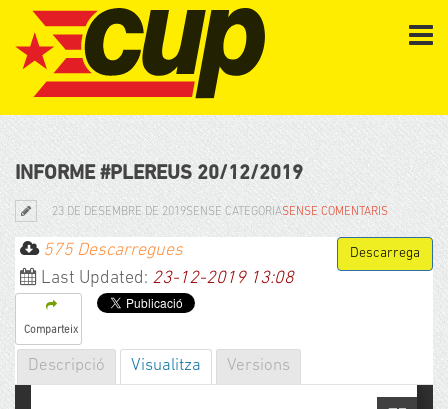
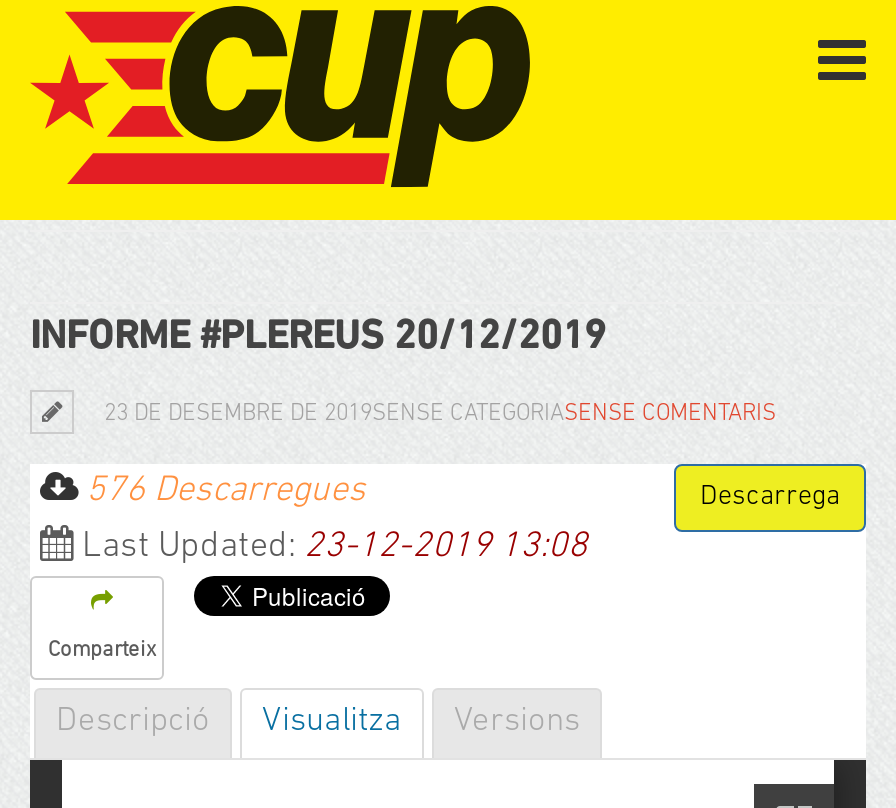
[43,241,183,260] 575 Descarregues -> [86,473,366,511] 576 Descarregues

